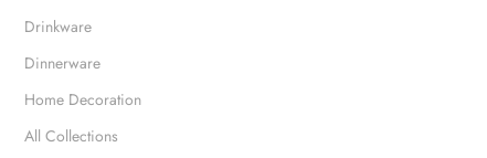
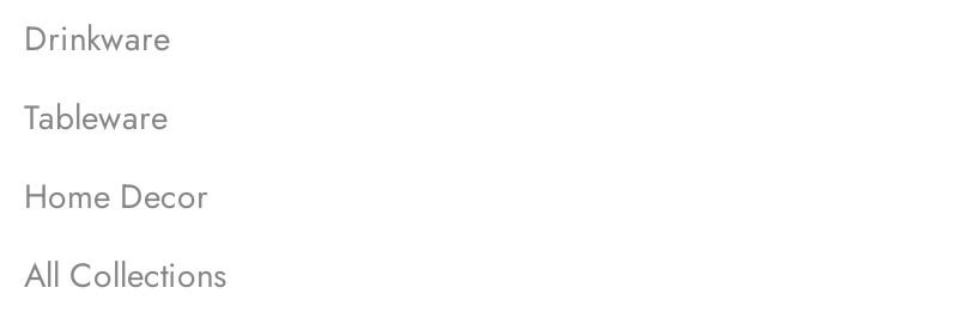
[24,52,100,75] Dinnerware -> [24,93,168,141] Tableware
[24,89,141,111] Home Decoration -> [24,172,208,220] Home Decor

